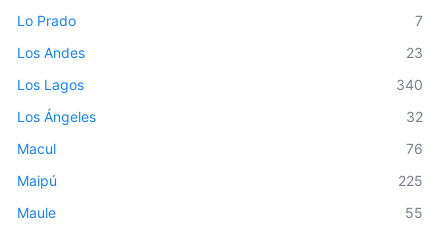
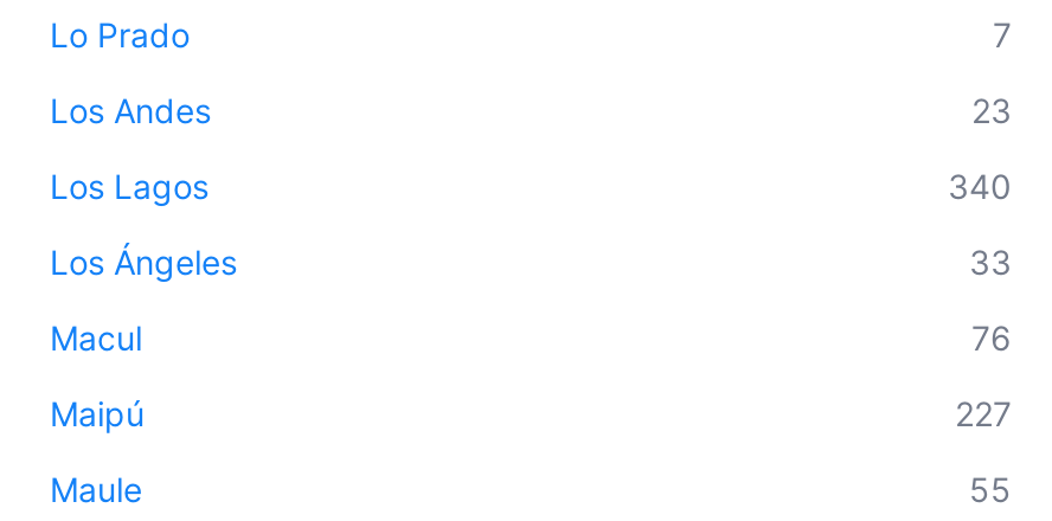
[406,108,423,125] 32 -> [969,241,1012,281] 33
[398,172,423,189] 225 -> [955,392,1012,432] 227

